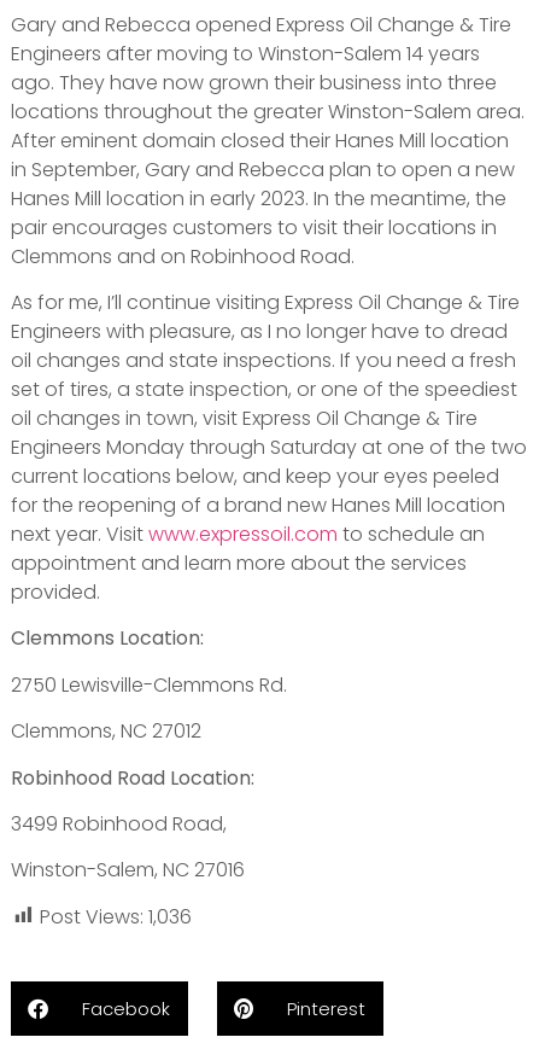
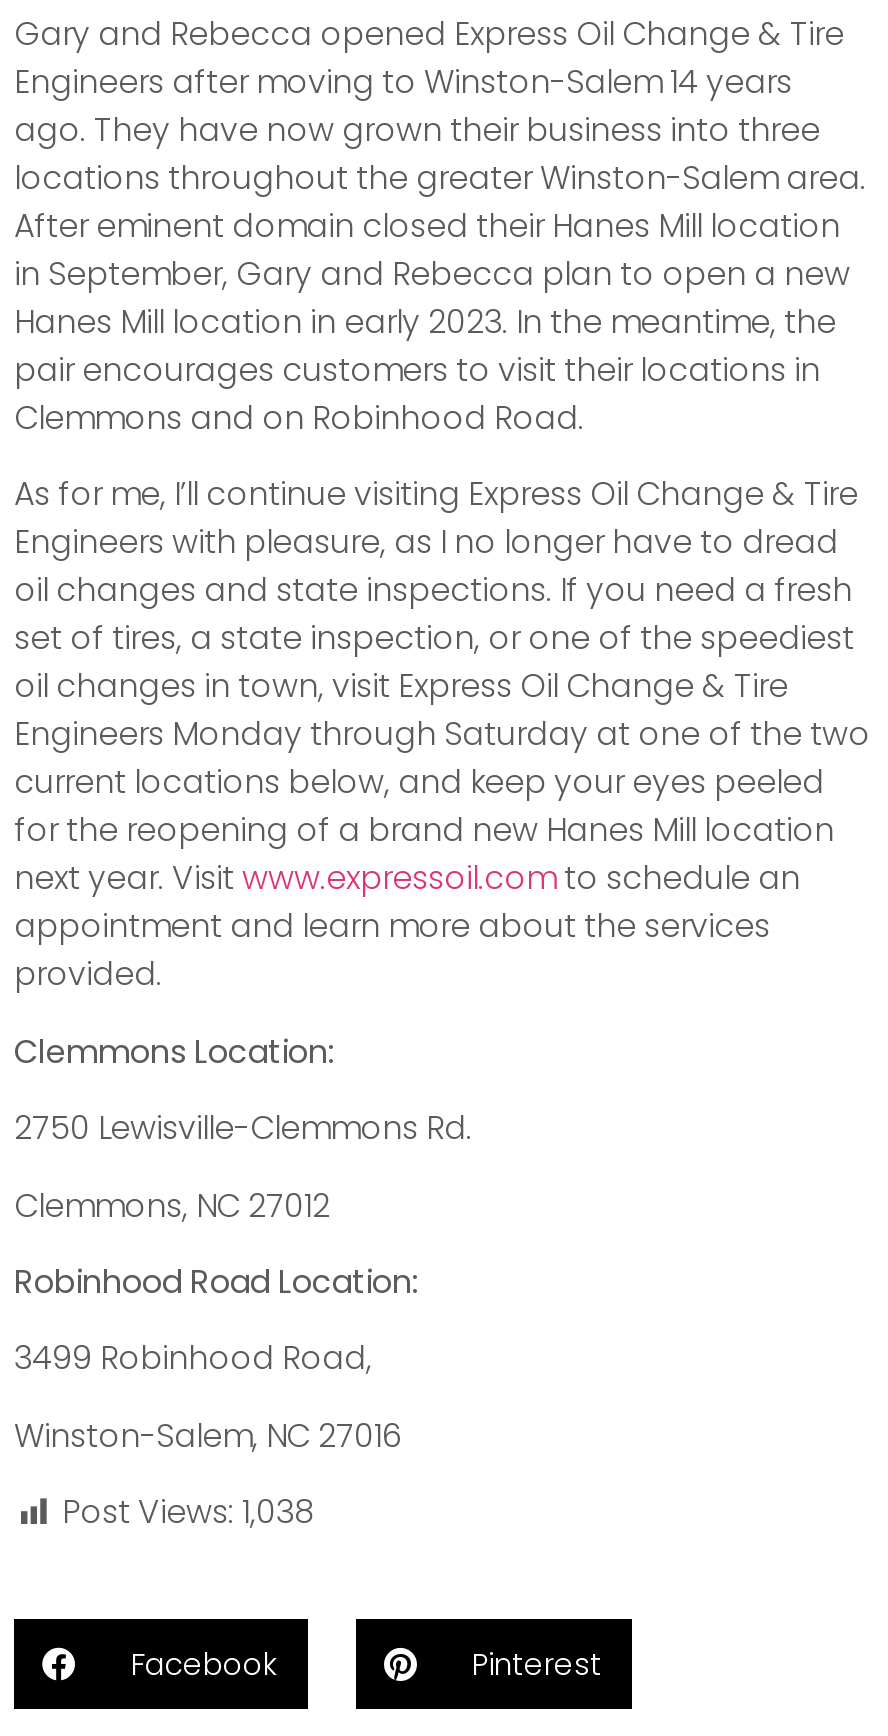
[40,903,192,930] Post Views: 1,036 -> [62,1490,314,1536] Post Views: 1,038

